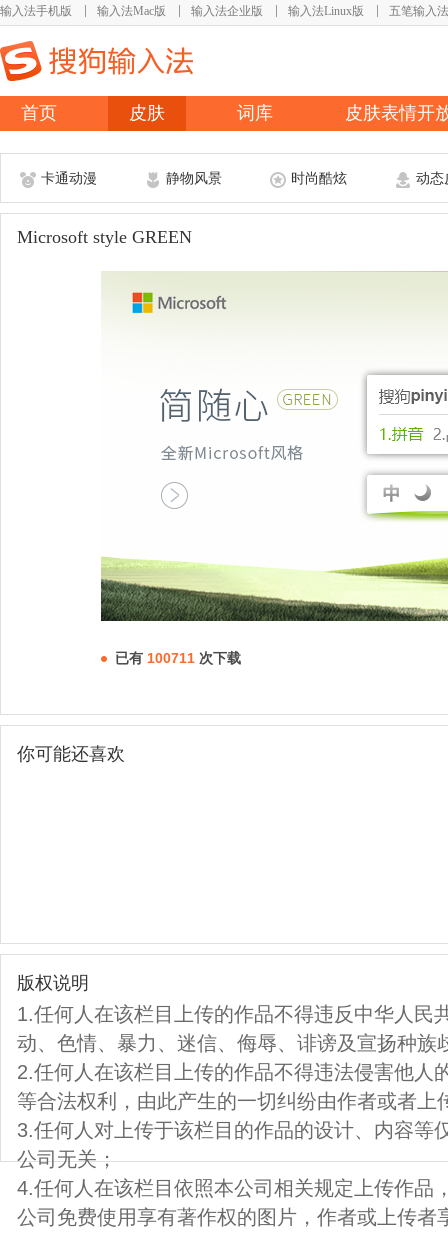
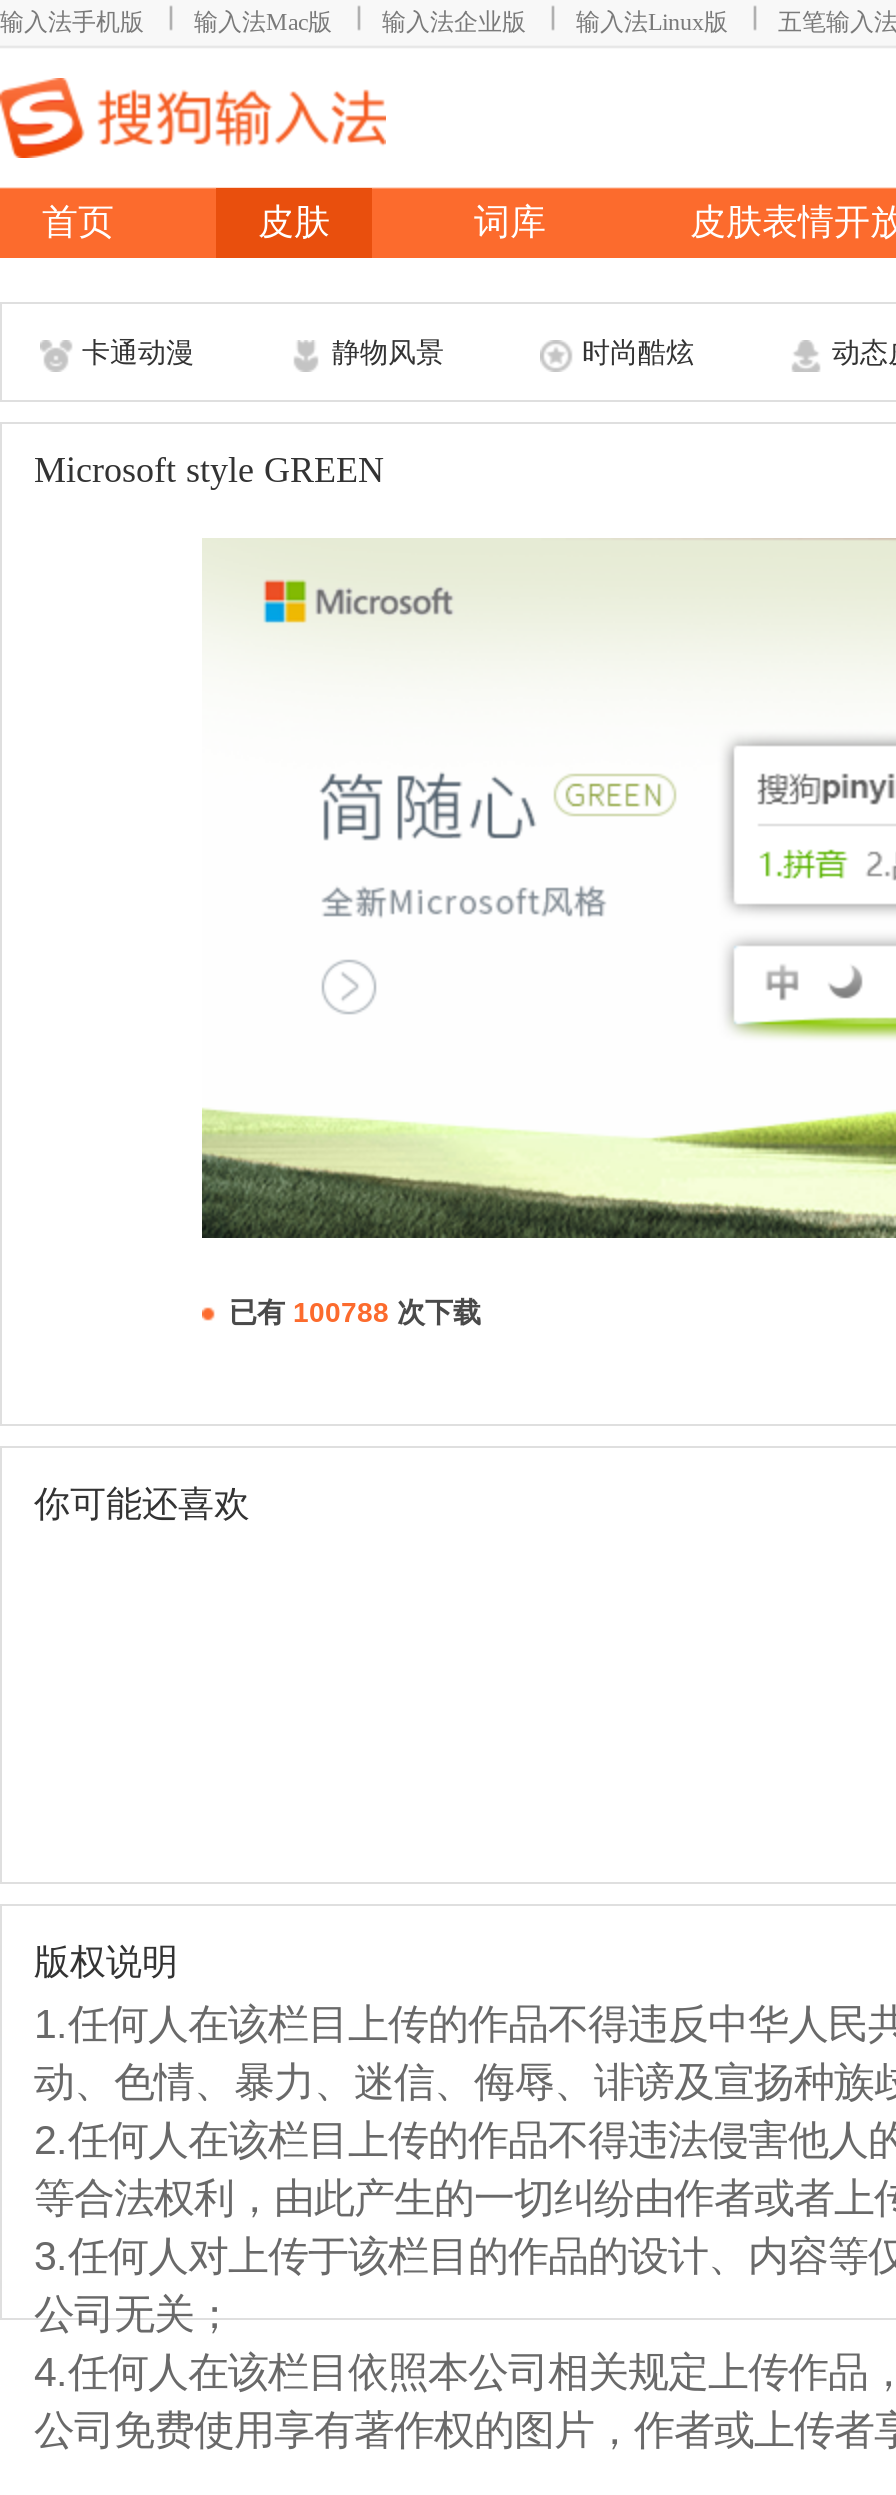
[114,650,240,666] 已有100711次下载 -> [229,1296,481,1328] 已有100788次下载

